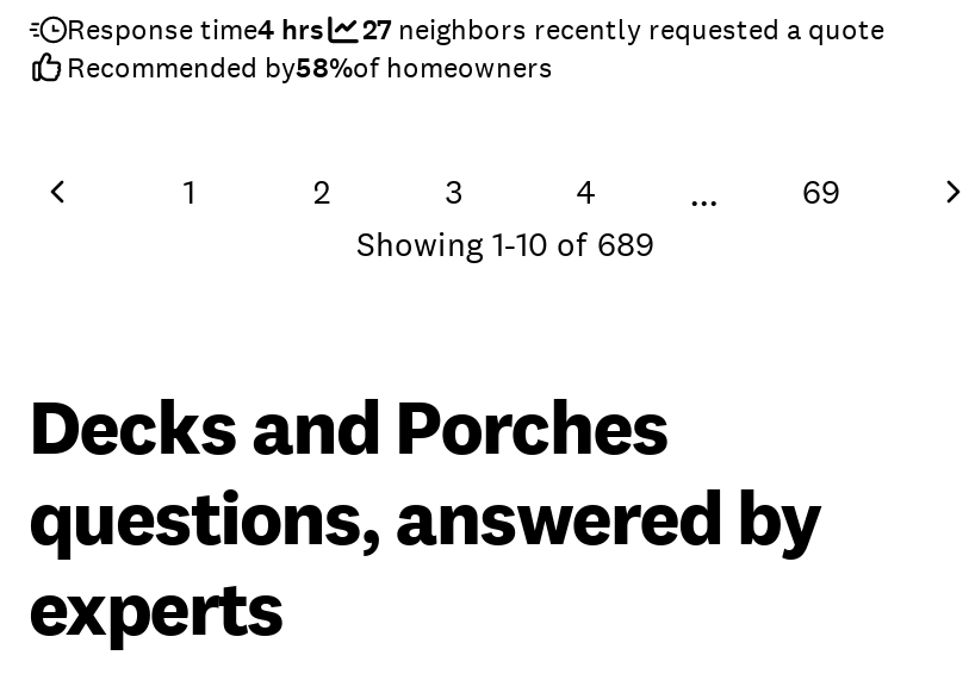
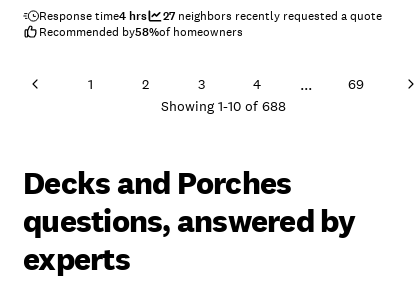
[356,223,654,266] Showing 1-10 of 689 -> [160,97,285,115] Showing 1-10 of 688

